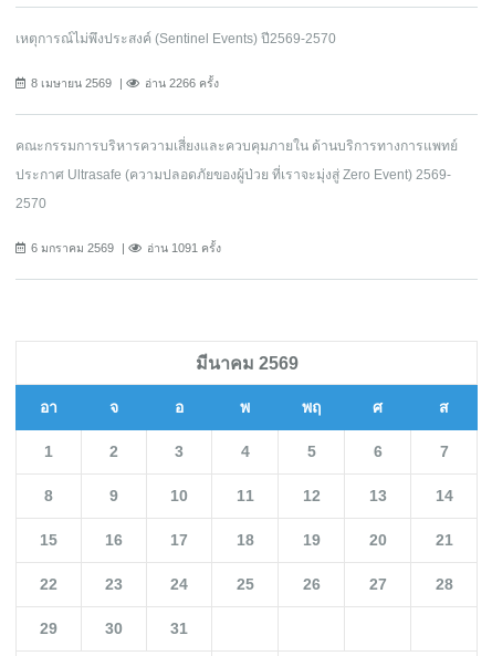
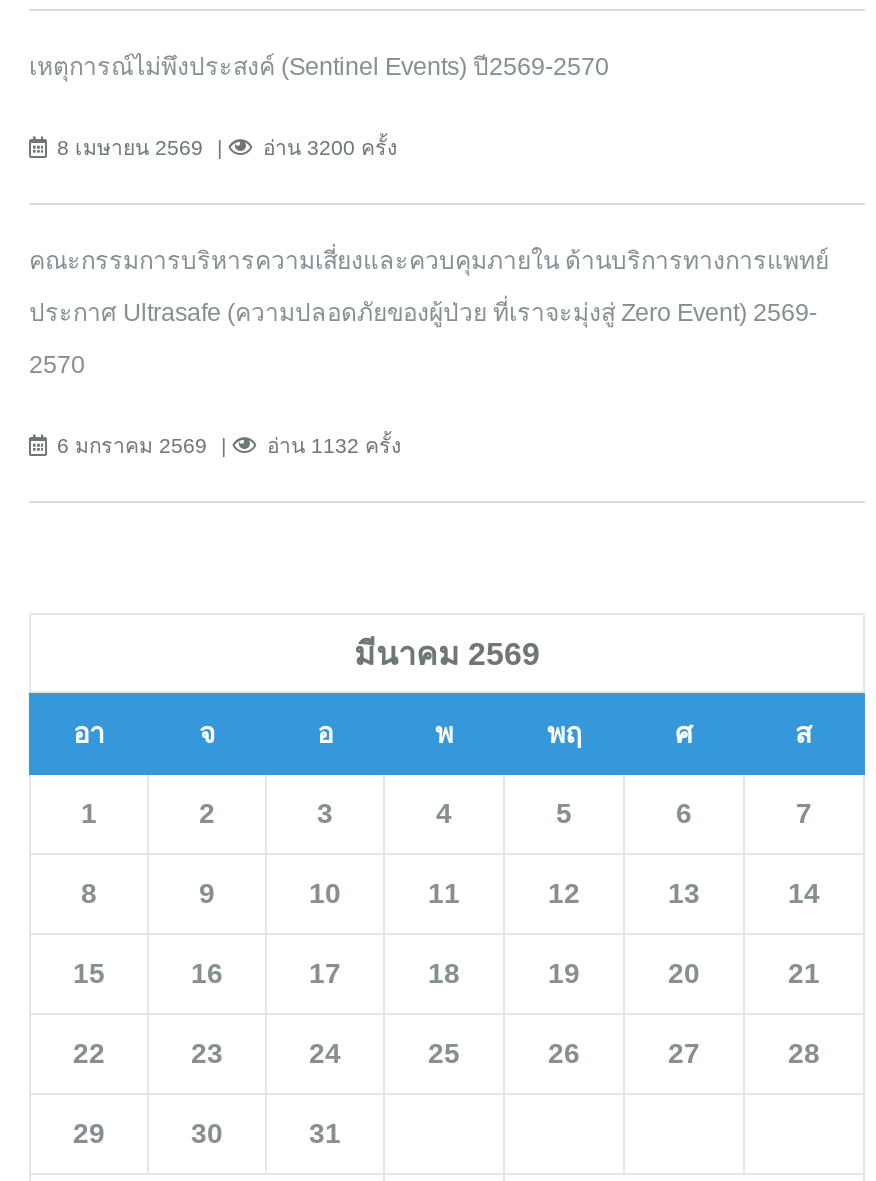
[145,76,219,89] อ่าน 2266 ครั้ง -> [263,135,397,159] อ่าน 3200 ครั้ง
[147,241,221,254] อ่าน 1091 ครั้ง -> [267,433,401,457] อ่าน 1132 ครั้ง

